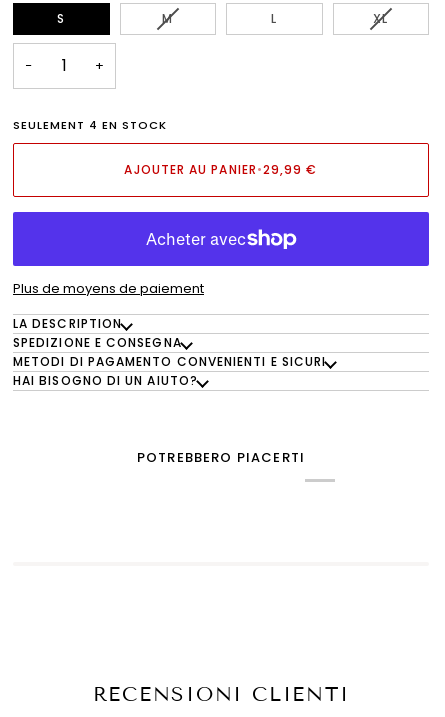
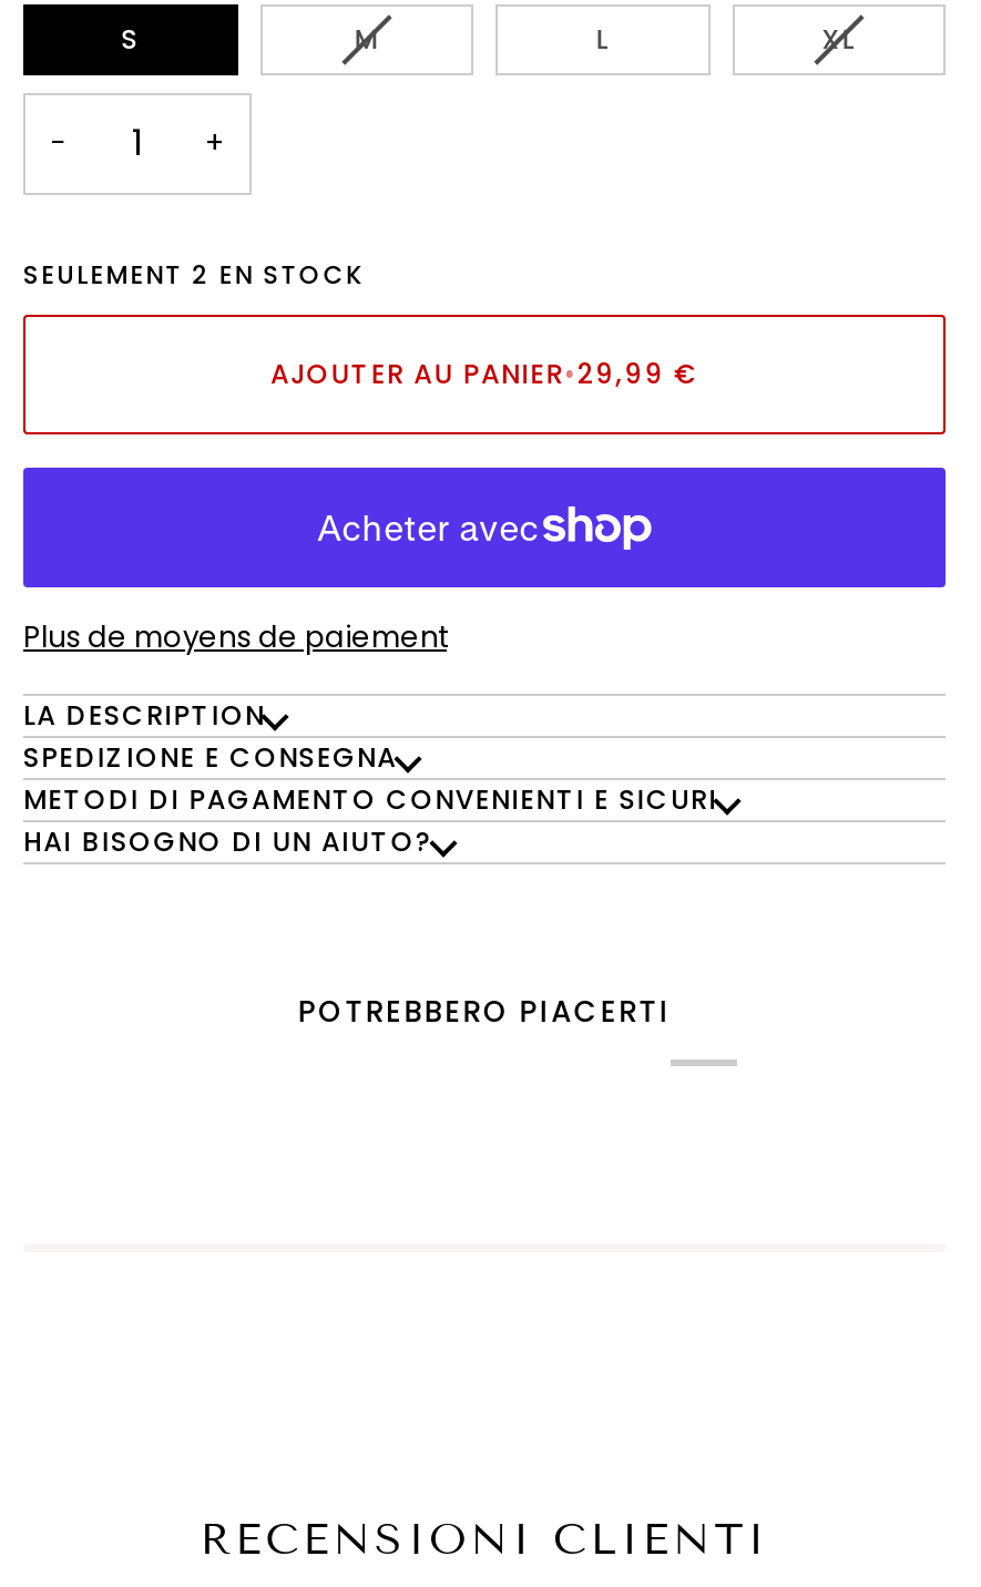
[13,117,167,133] SEULEMENT 4 EN STOCK -> [23,256,363,292] SEULEMENT 2 EN STOCK

